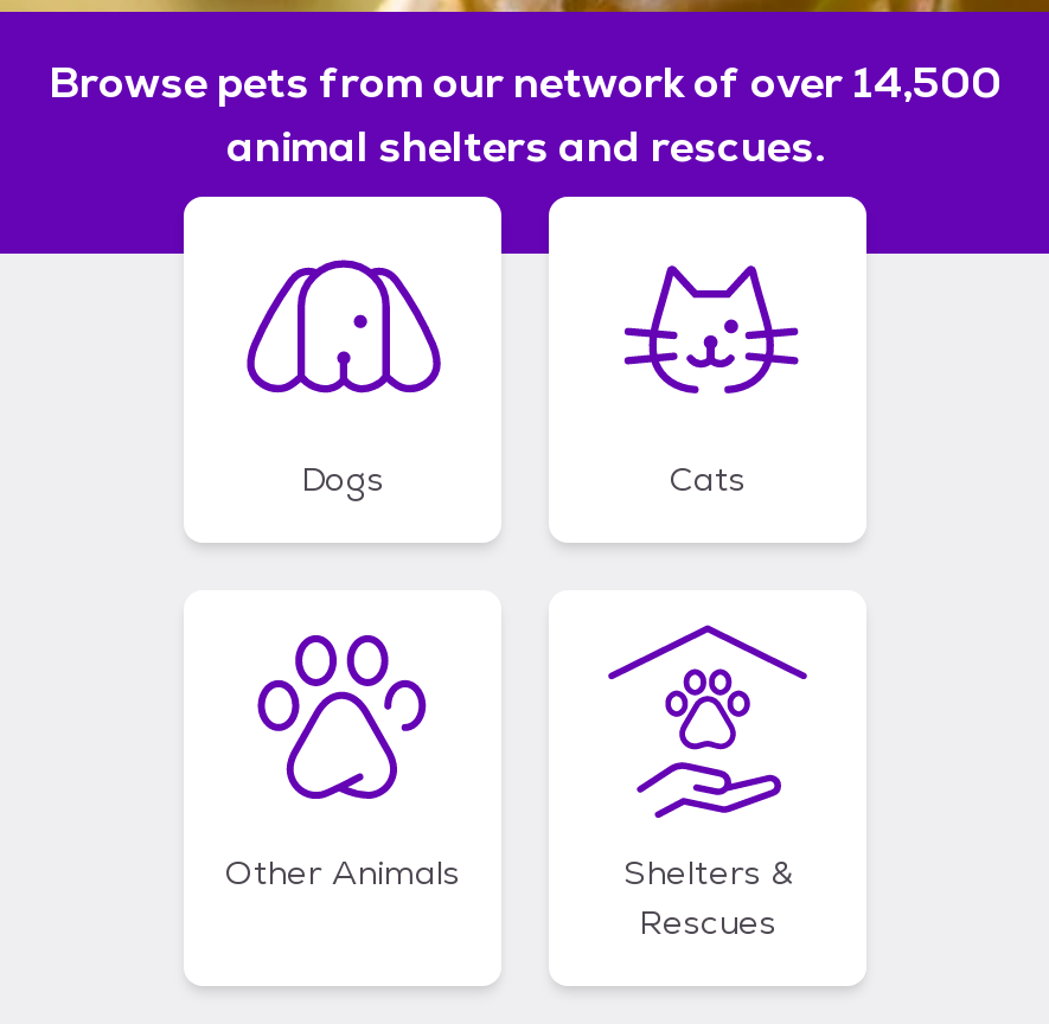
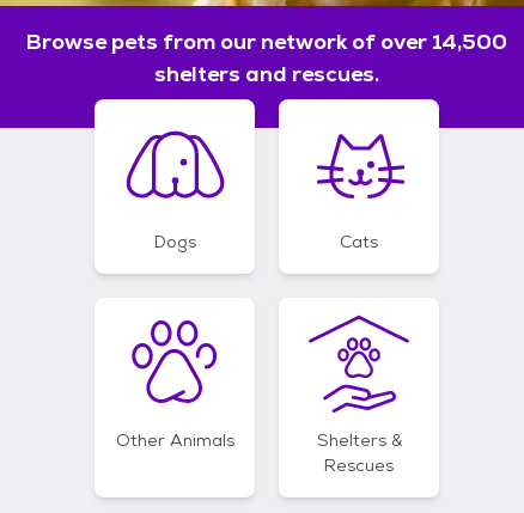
[226,119,824,173] animal shelters and rescues. -> [154,60,379,87] shelters and rescues.

